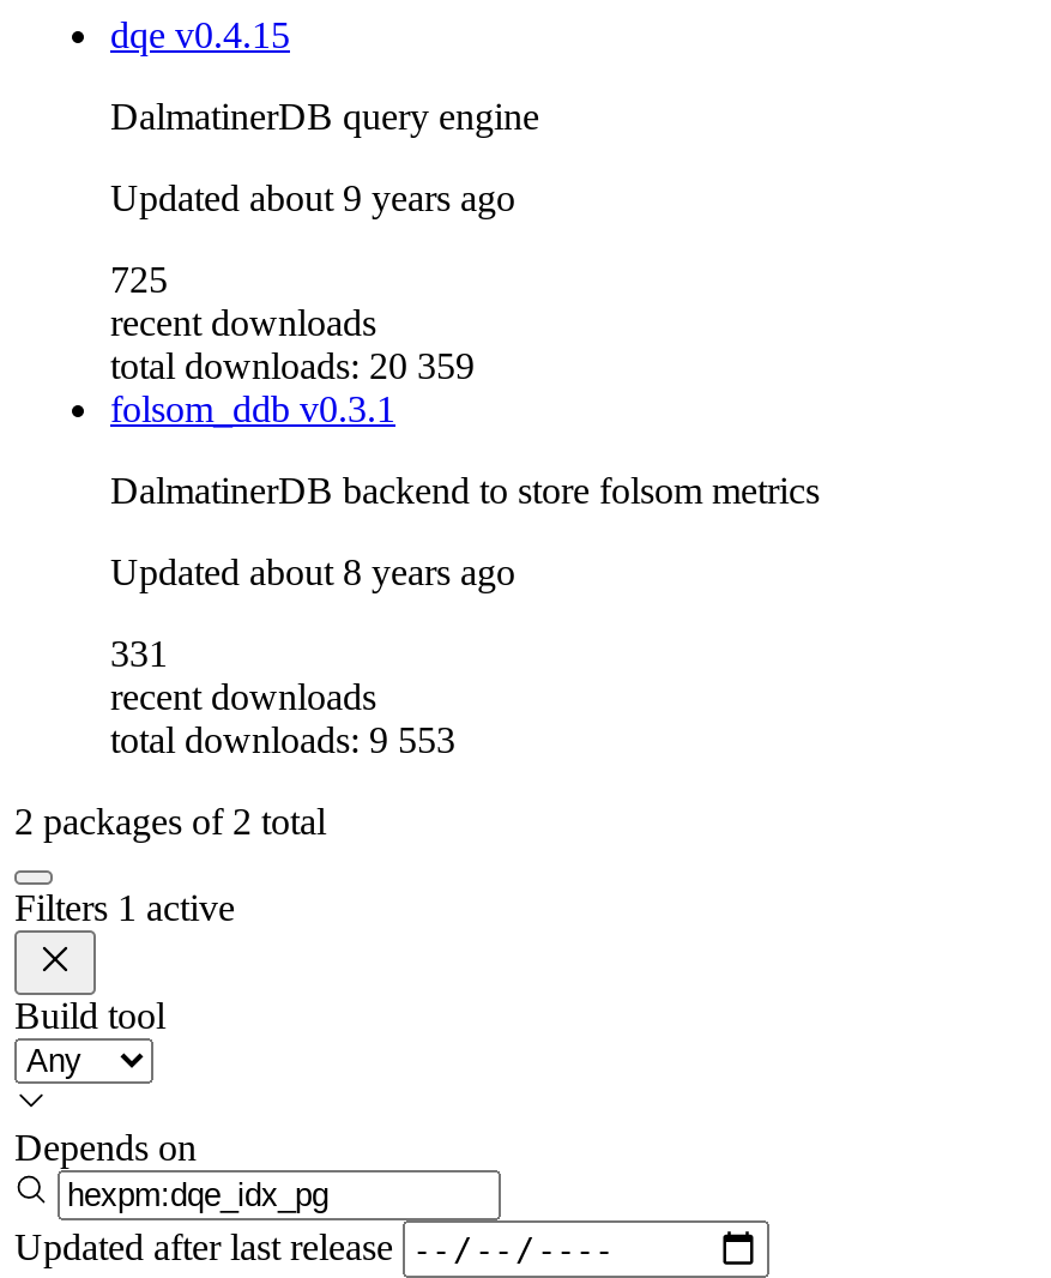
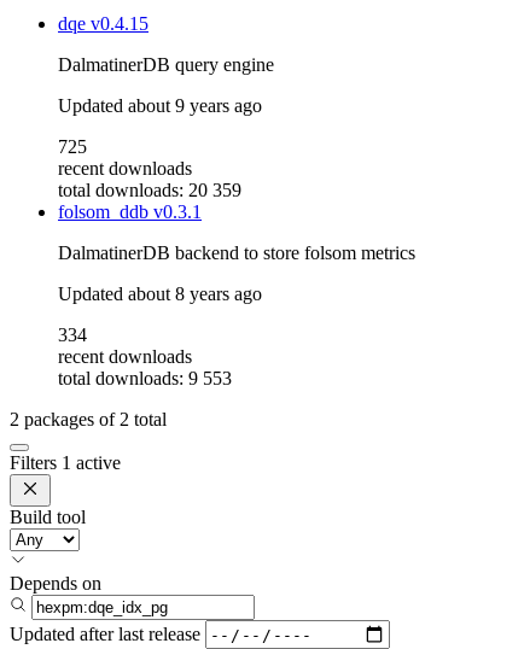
[110,634,168,675] 331 -> [58,325,87,345] 334

